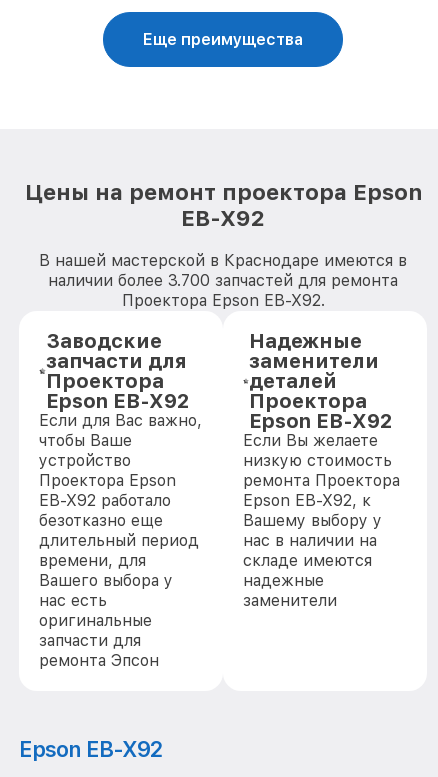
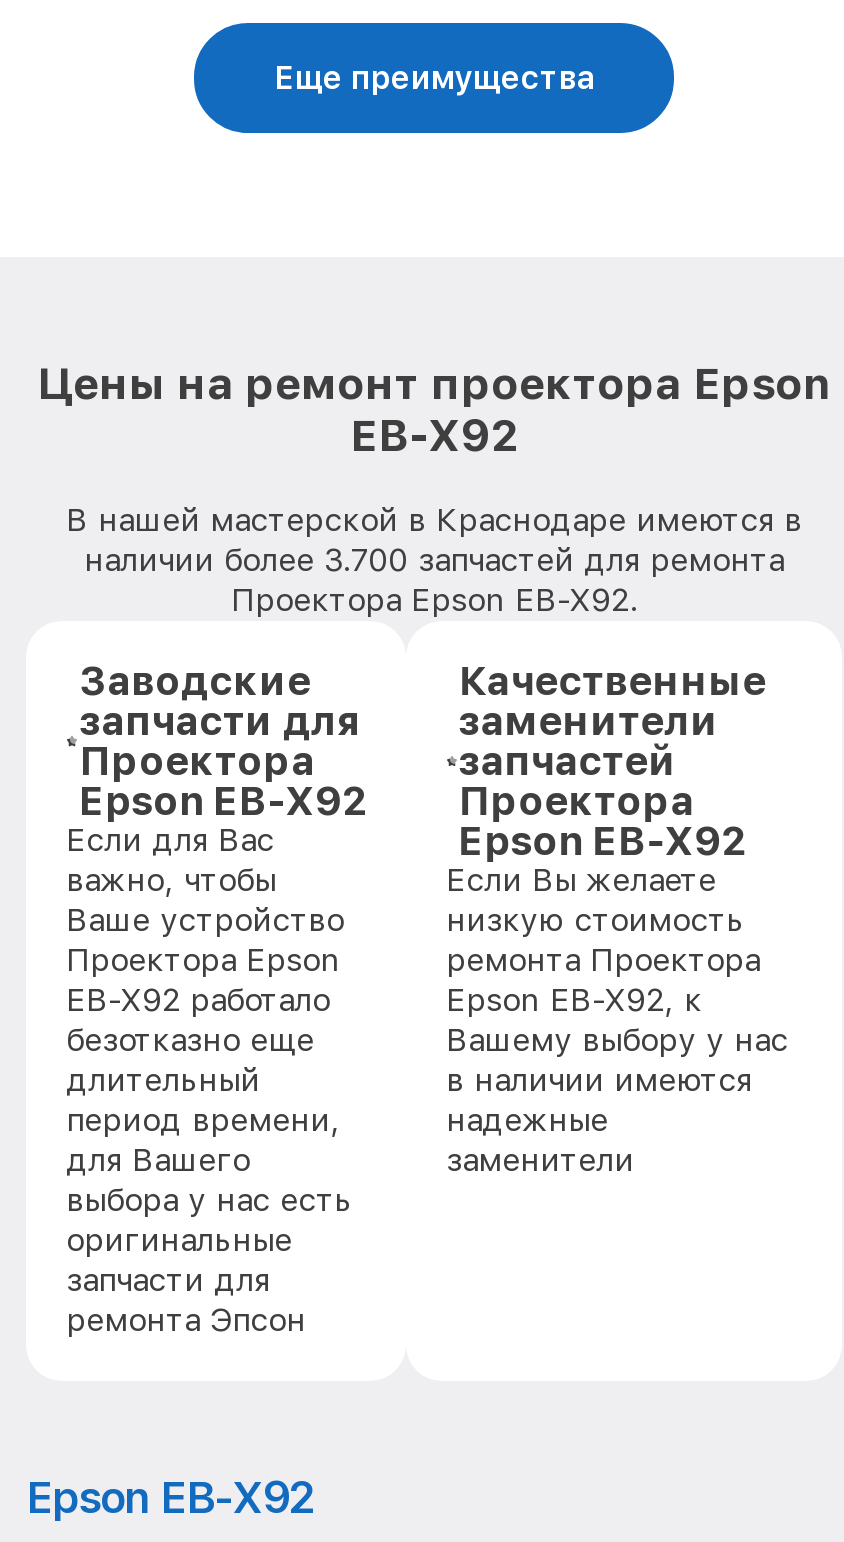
[249,329,362,353] Надежные -> [458,657,766,705] Качественные
[249,369,337,393] деталей -> [458,737,676,785] запчастей
[243,511,382,570] Вашему выбору у | нас в наличии на | складе имеются -> [446,1021,788,1099] Вашему выбору у нас | в наличии имеются
moved [243,571,337,610] -> [446,1101,634,1179]: надежные | заменители

